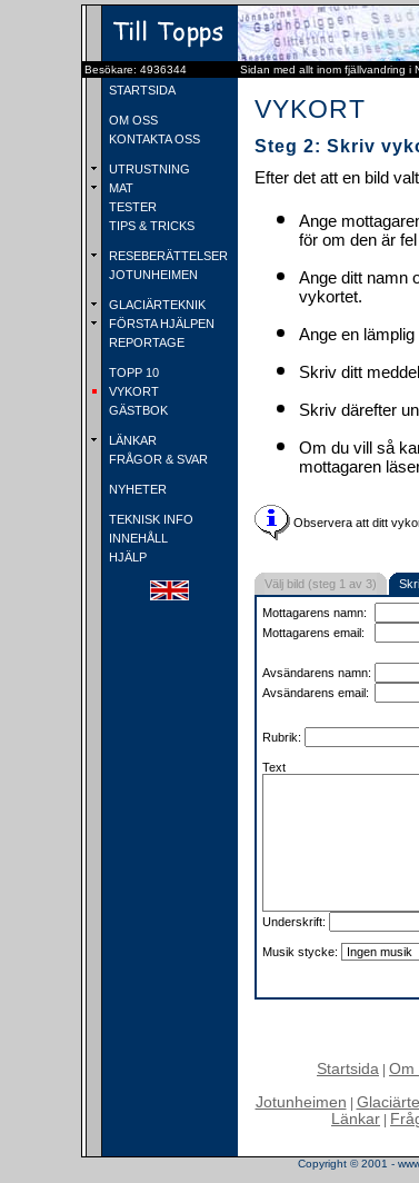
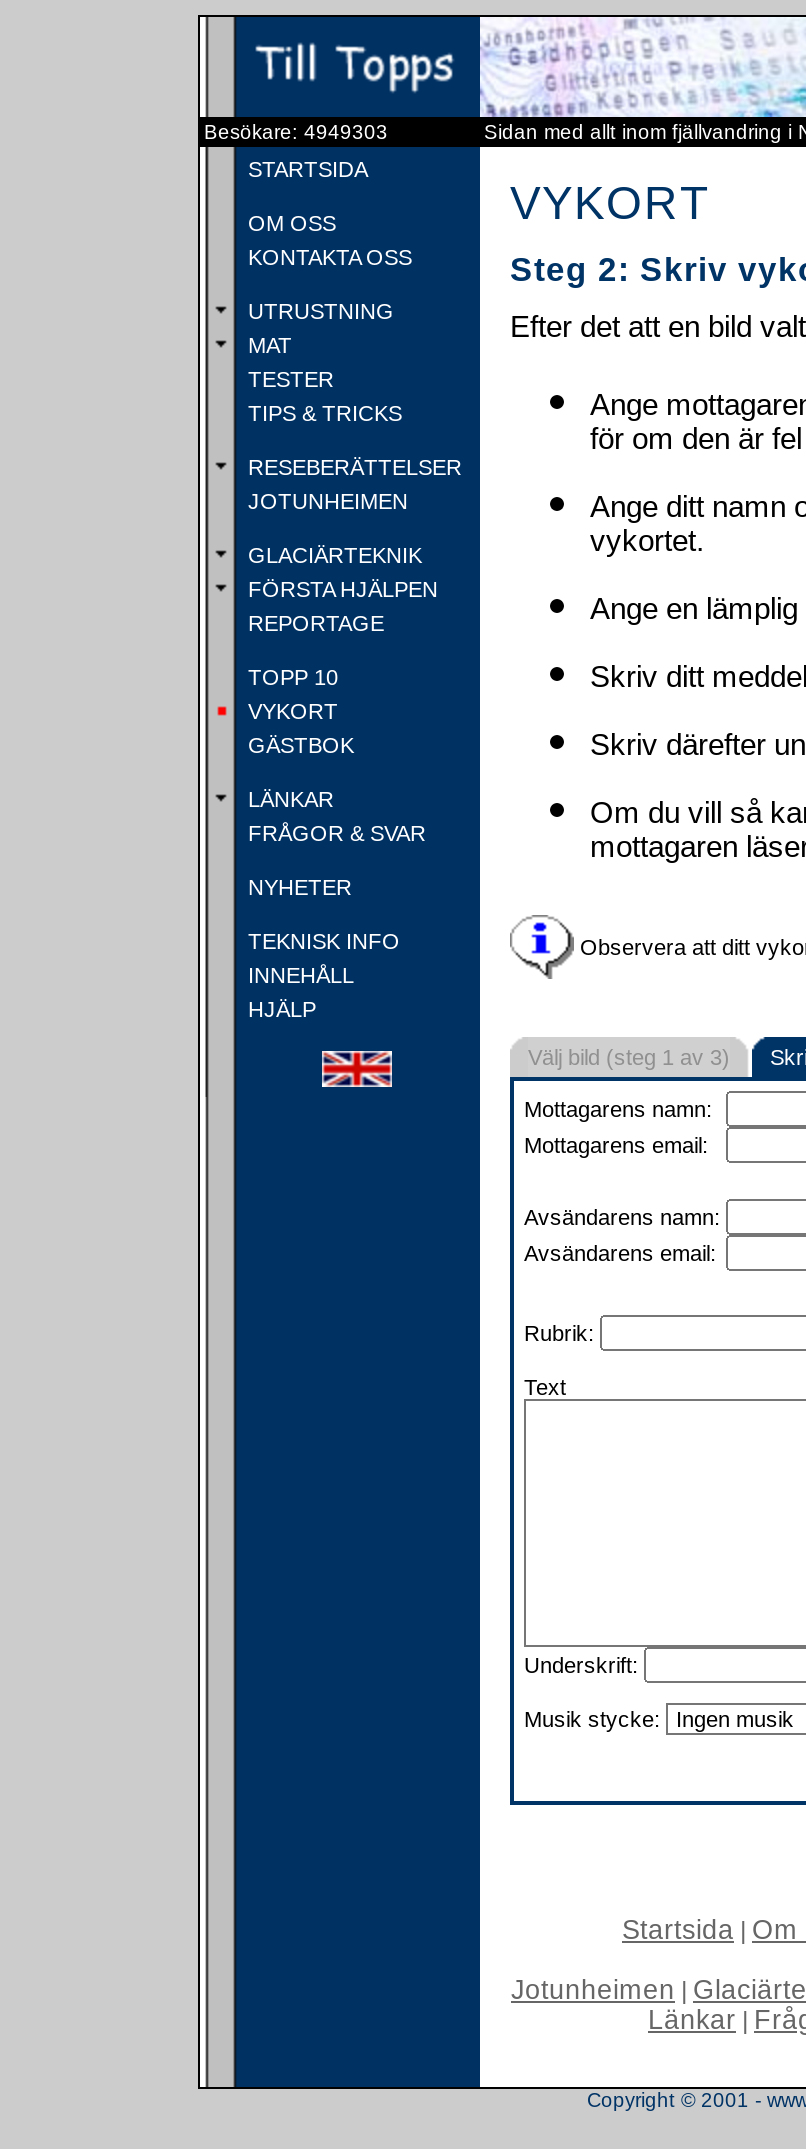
[84,63,187,76] Besökare: 4936344 -> [204,121,388,143] Besökare: 4949303

